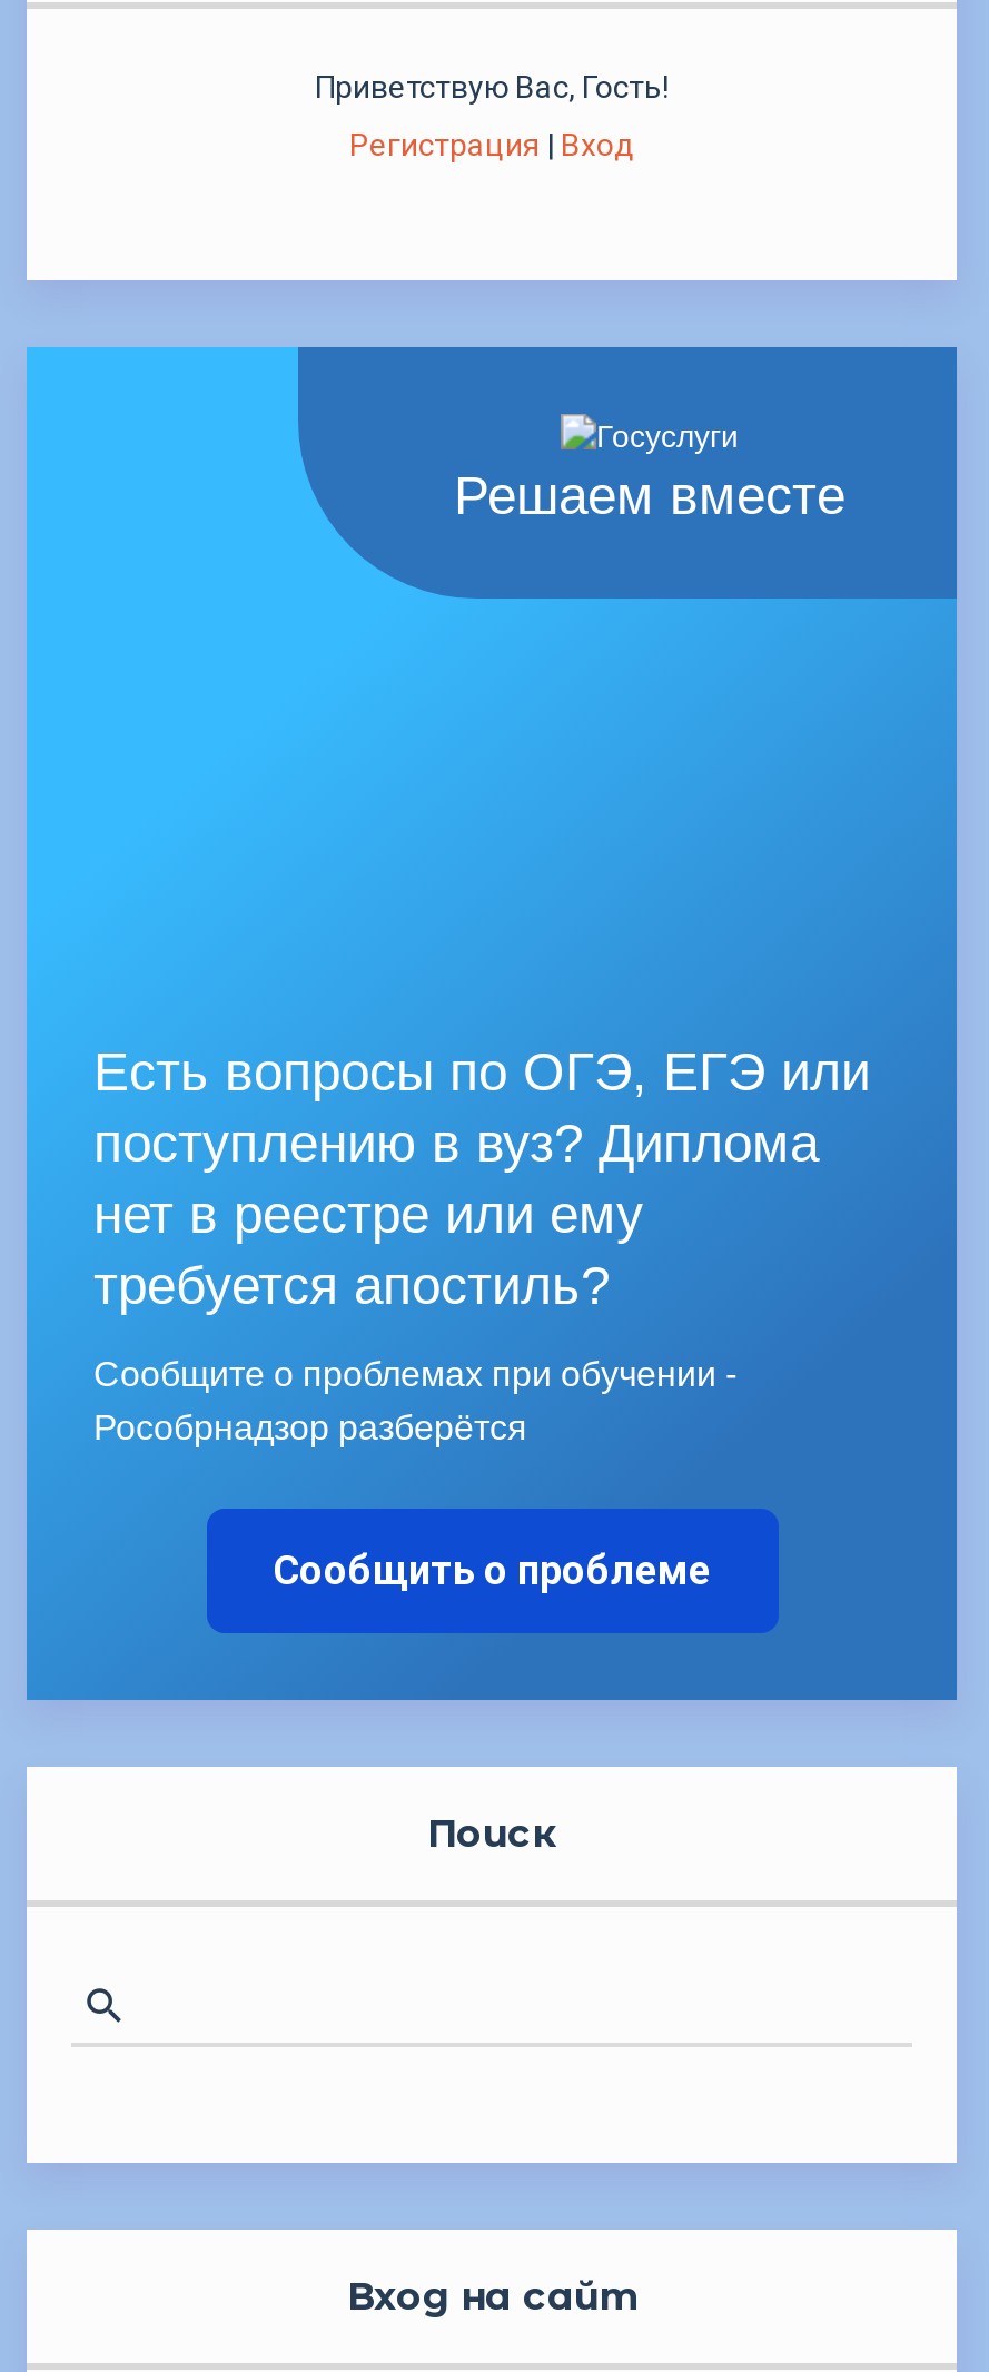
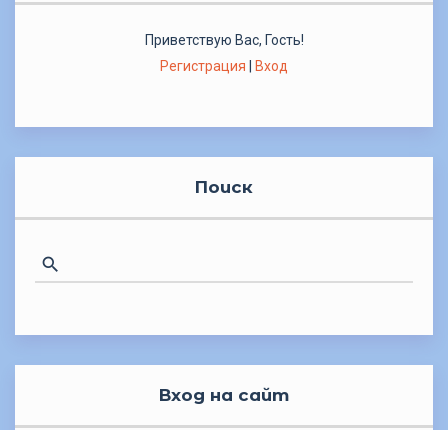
[24,345,959,1702] [image] | Решаем вместе -> none
[93,1041,870,1593] Есть вопросы по ОГЭ, ЕГЭ или | поступлению в вуз? Диплома | нет в реестре или ему | требуется апостиль? | Сообщите о проблемах при обучении - | Рособрнадзор разберётся | Сообщить о проблеме -> none

